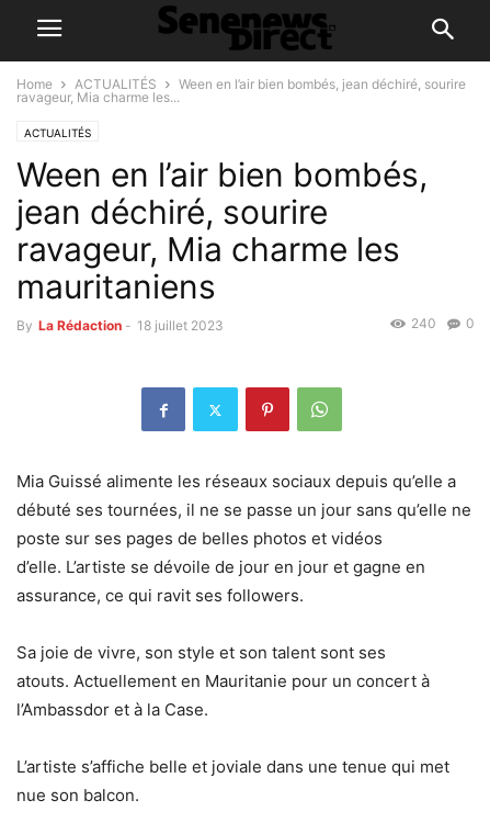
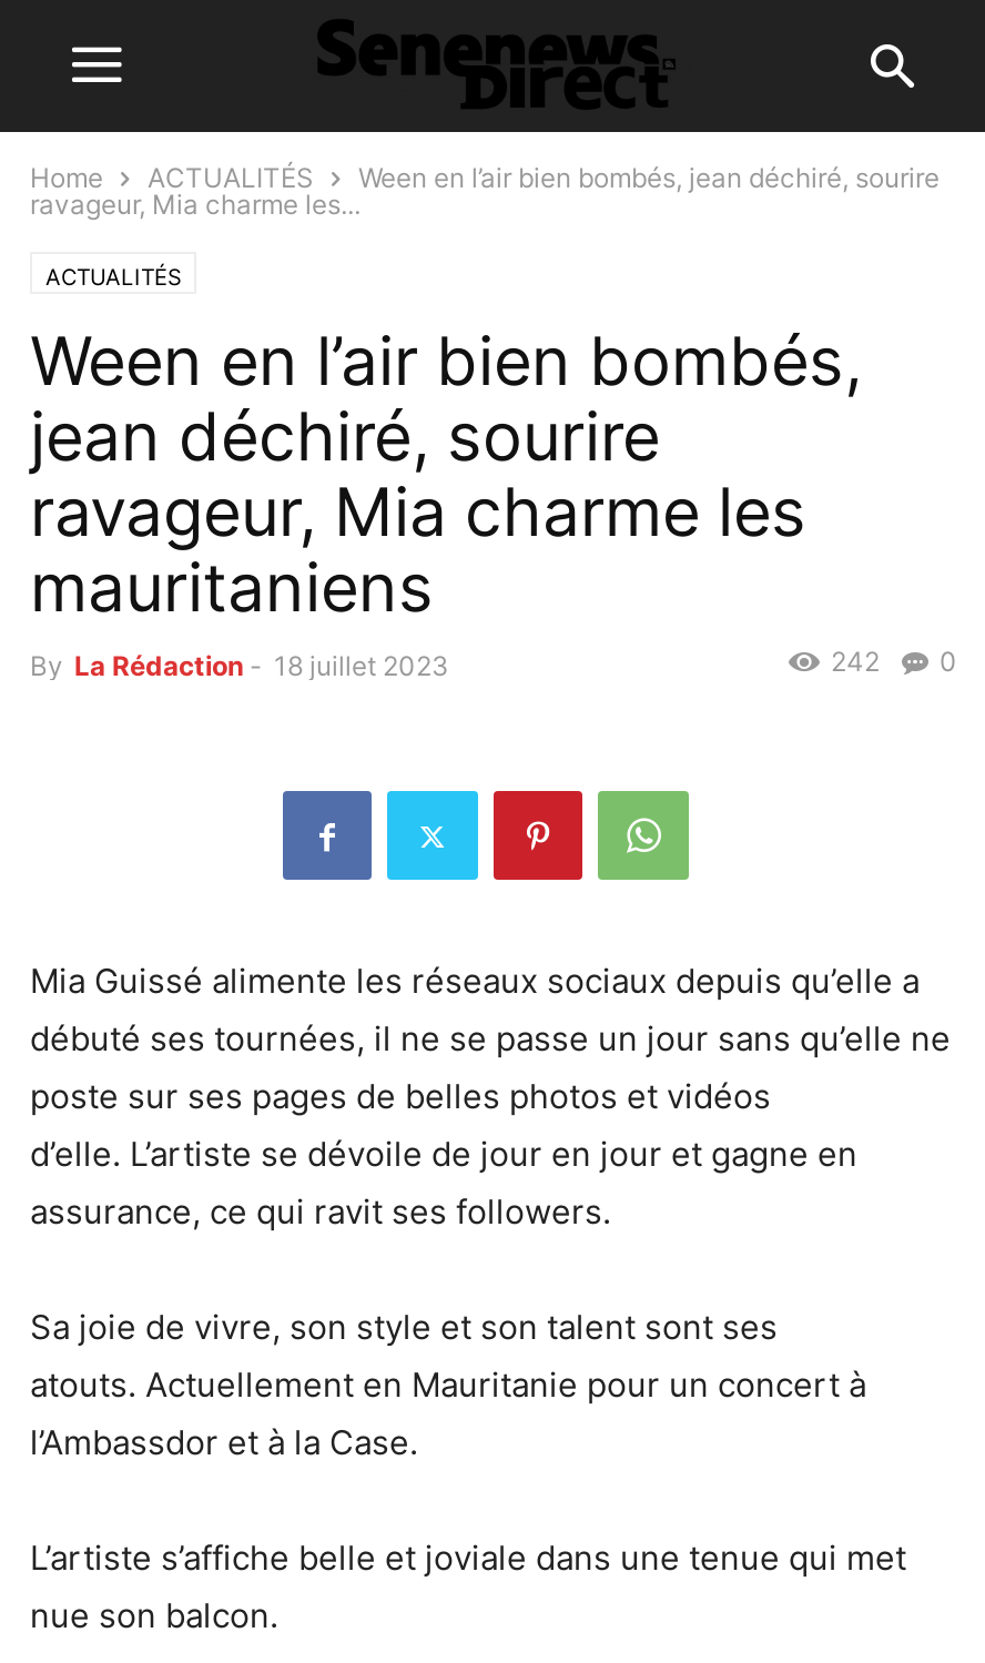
[411,315,475,331] 240 0 -> [831,645,957,678] 242 0

